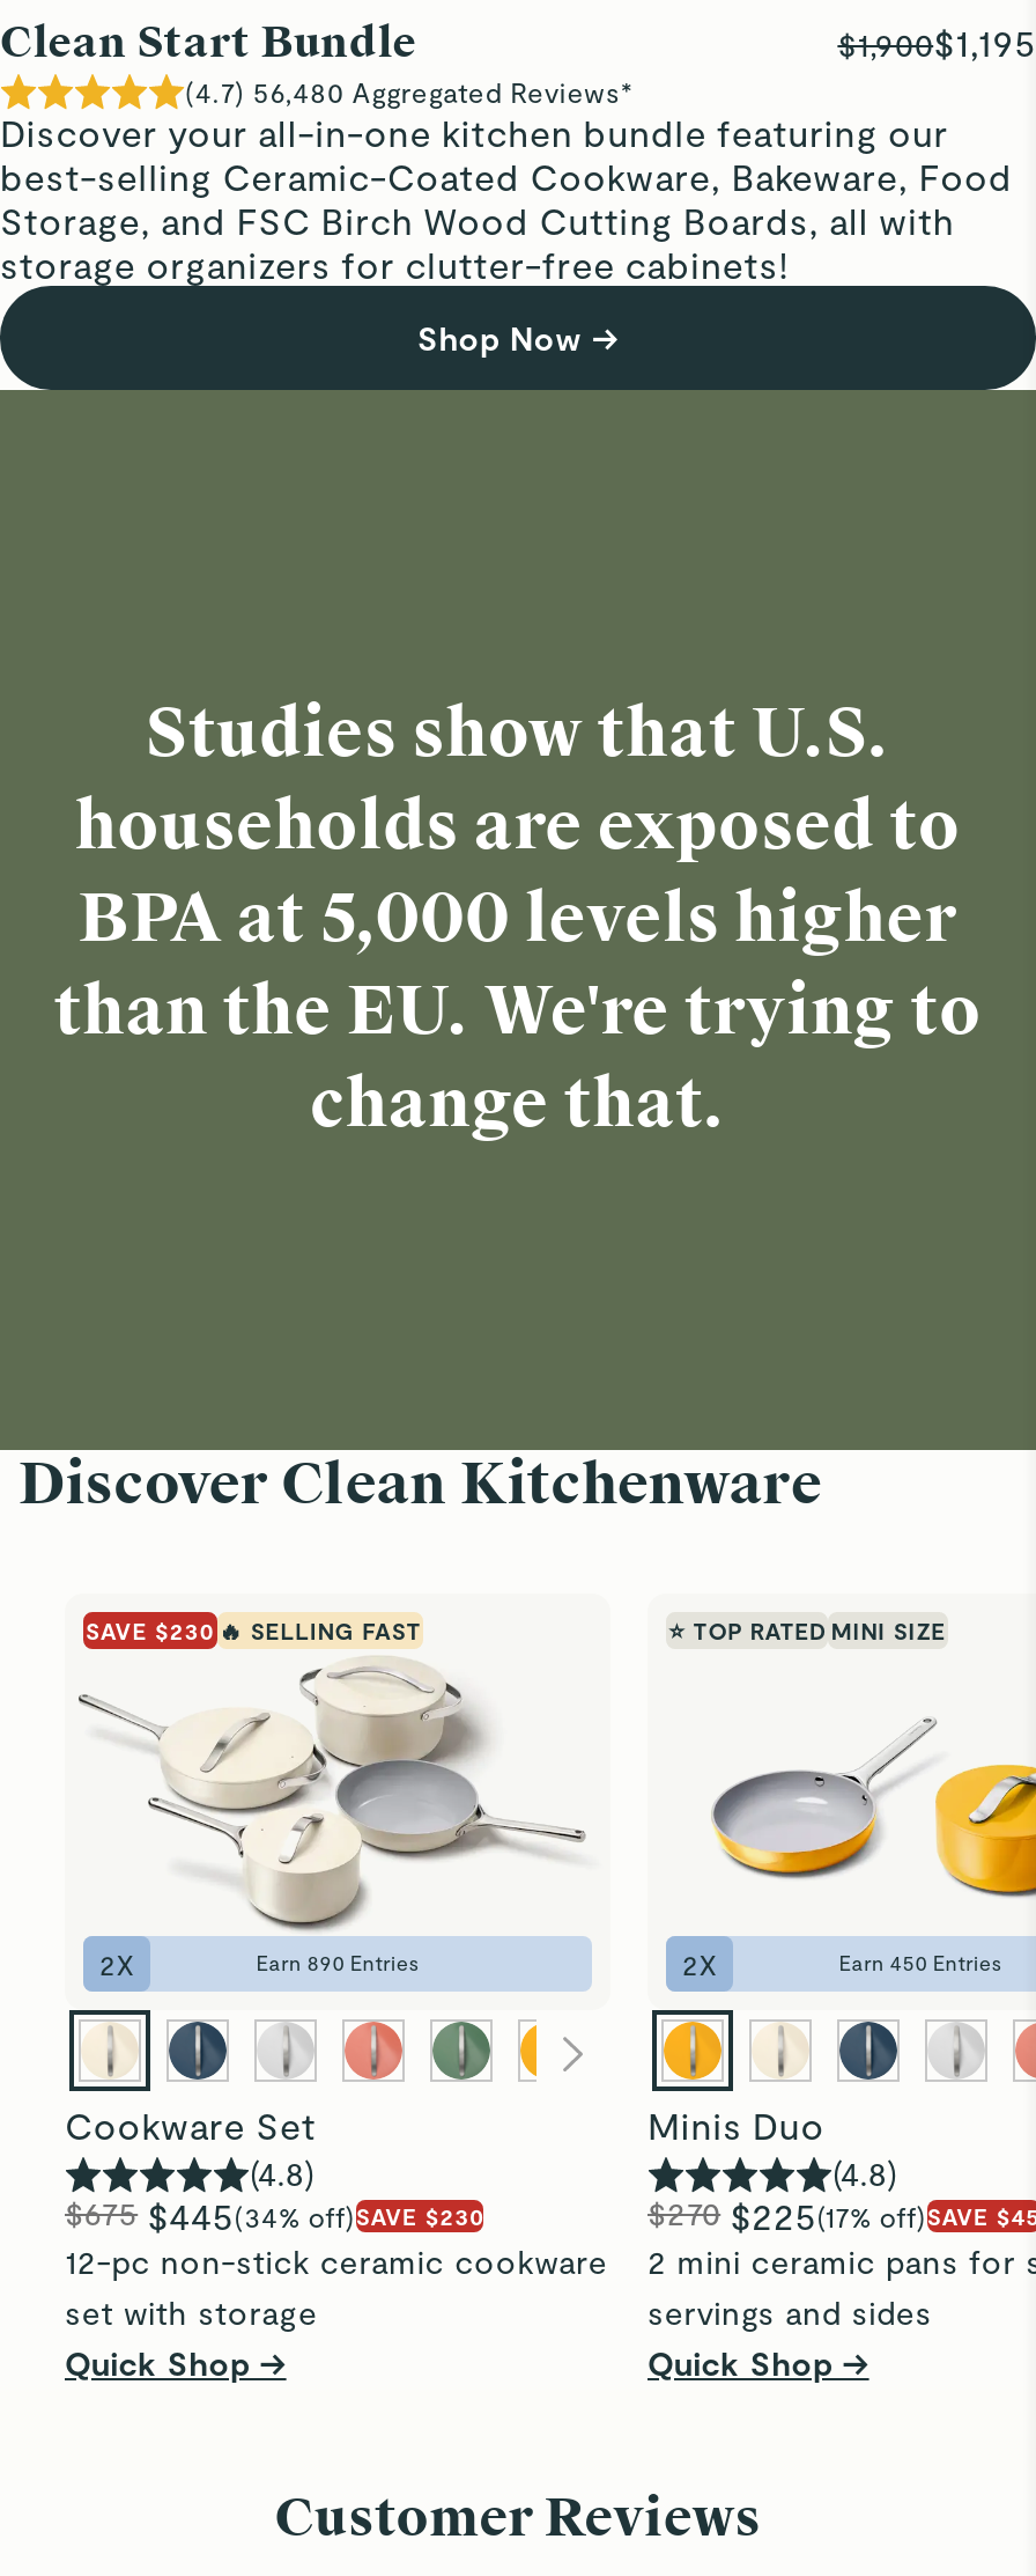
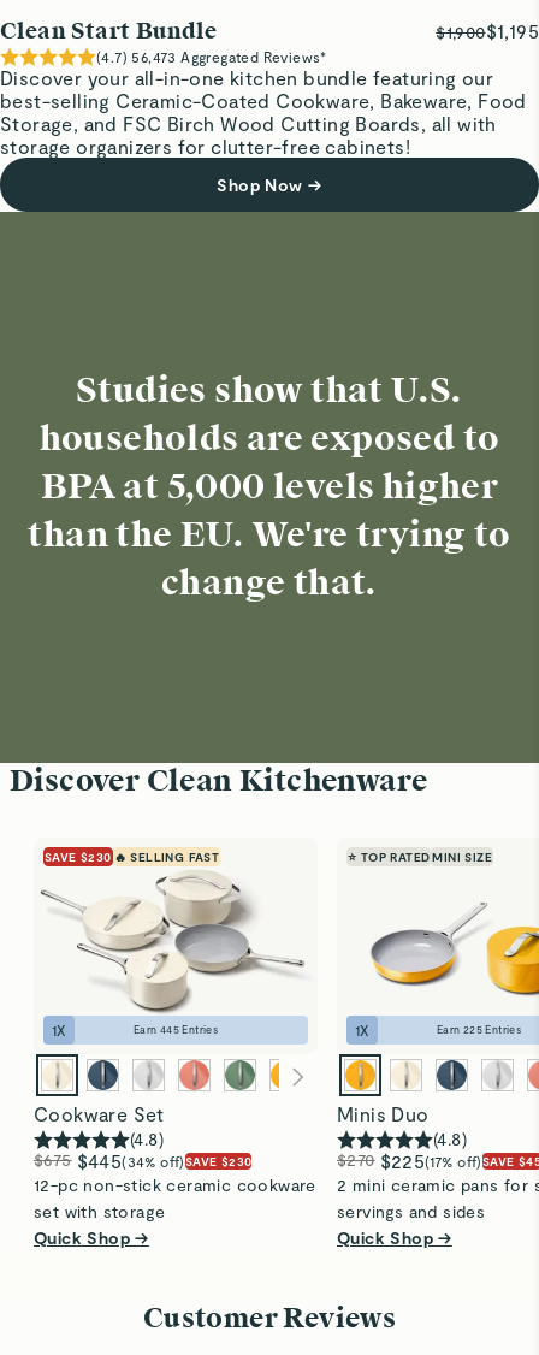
[185,76,633,108] (4.7) 56,480 Aggregated Reviews* -> [96,48,327,65] (4.7) 56,473 Aggregated Reviews*
[99,1949,134,1981] 2X -> [52,1022,66,1039] 1X
[256,1951,419,1976] Earn 890 Entries -> [133,1023,218,1036] Earn 445 Entries
[682,1949,716,1981] 2X -> [355,1022,369,1039] 1X
[839,1951,1002,1976] Earn 450 Entries -> [436,1023,521,1036] Earn 225 Entries

